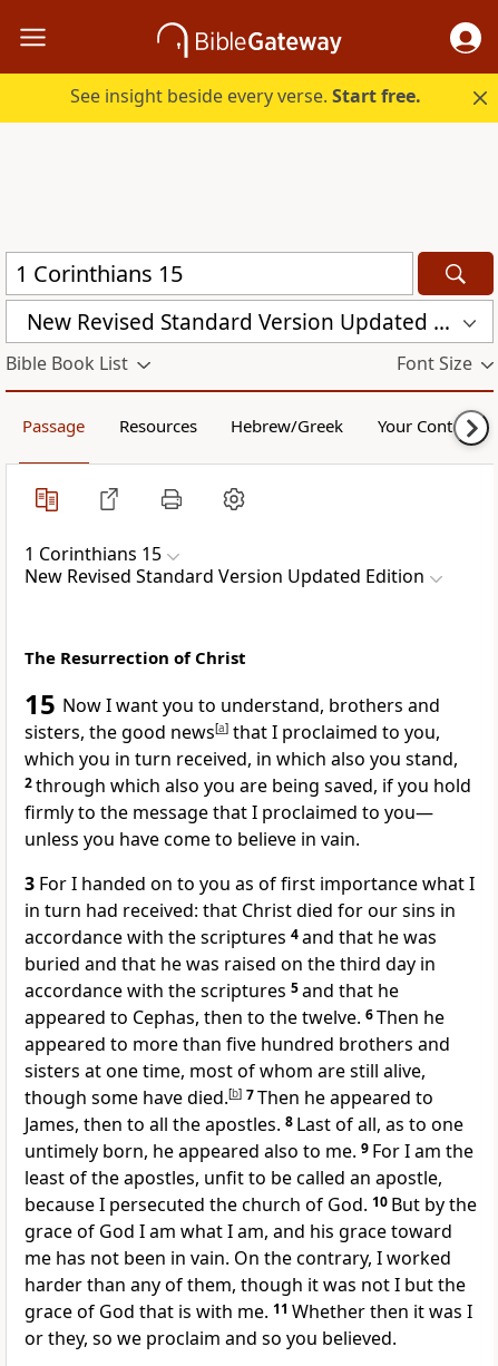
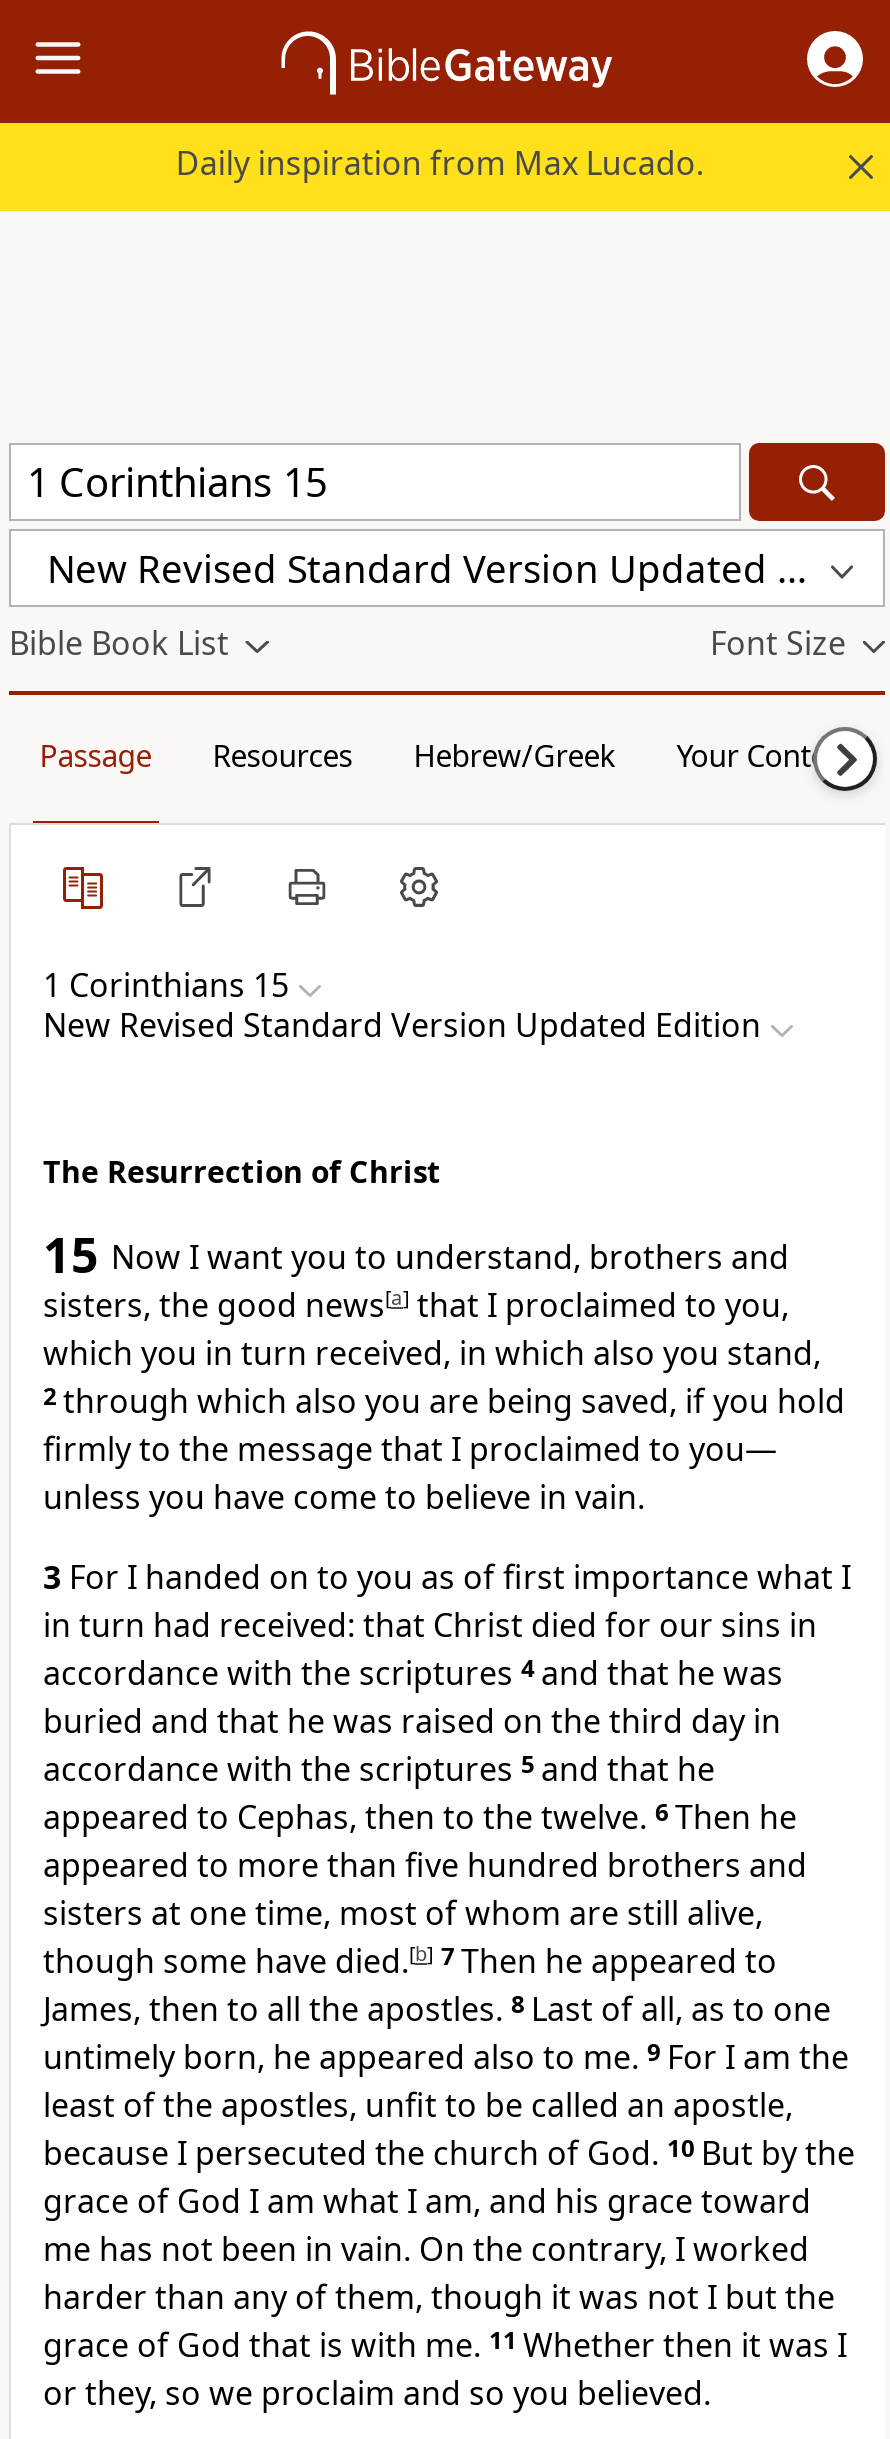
[70,84,421,108] See insight beside every verse. Start free. -> [176,141,704,185] Daily inspiration from Max Lucado.

